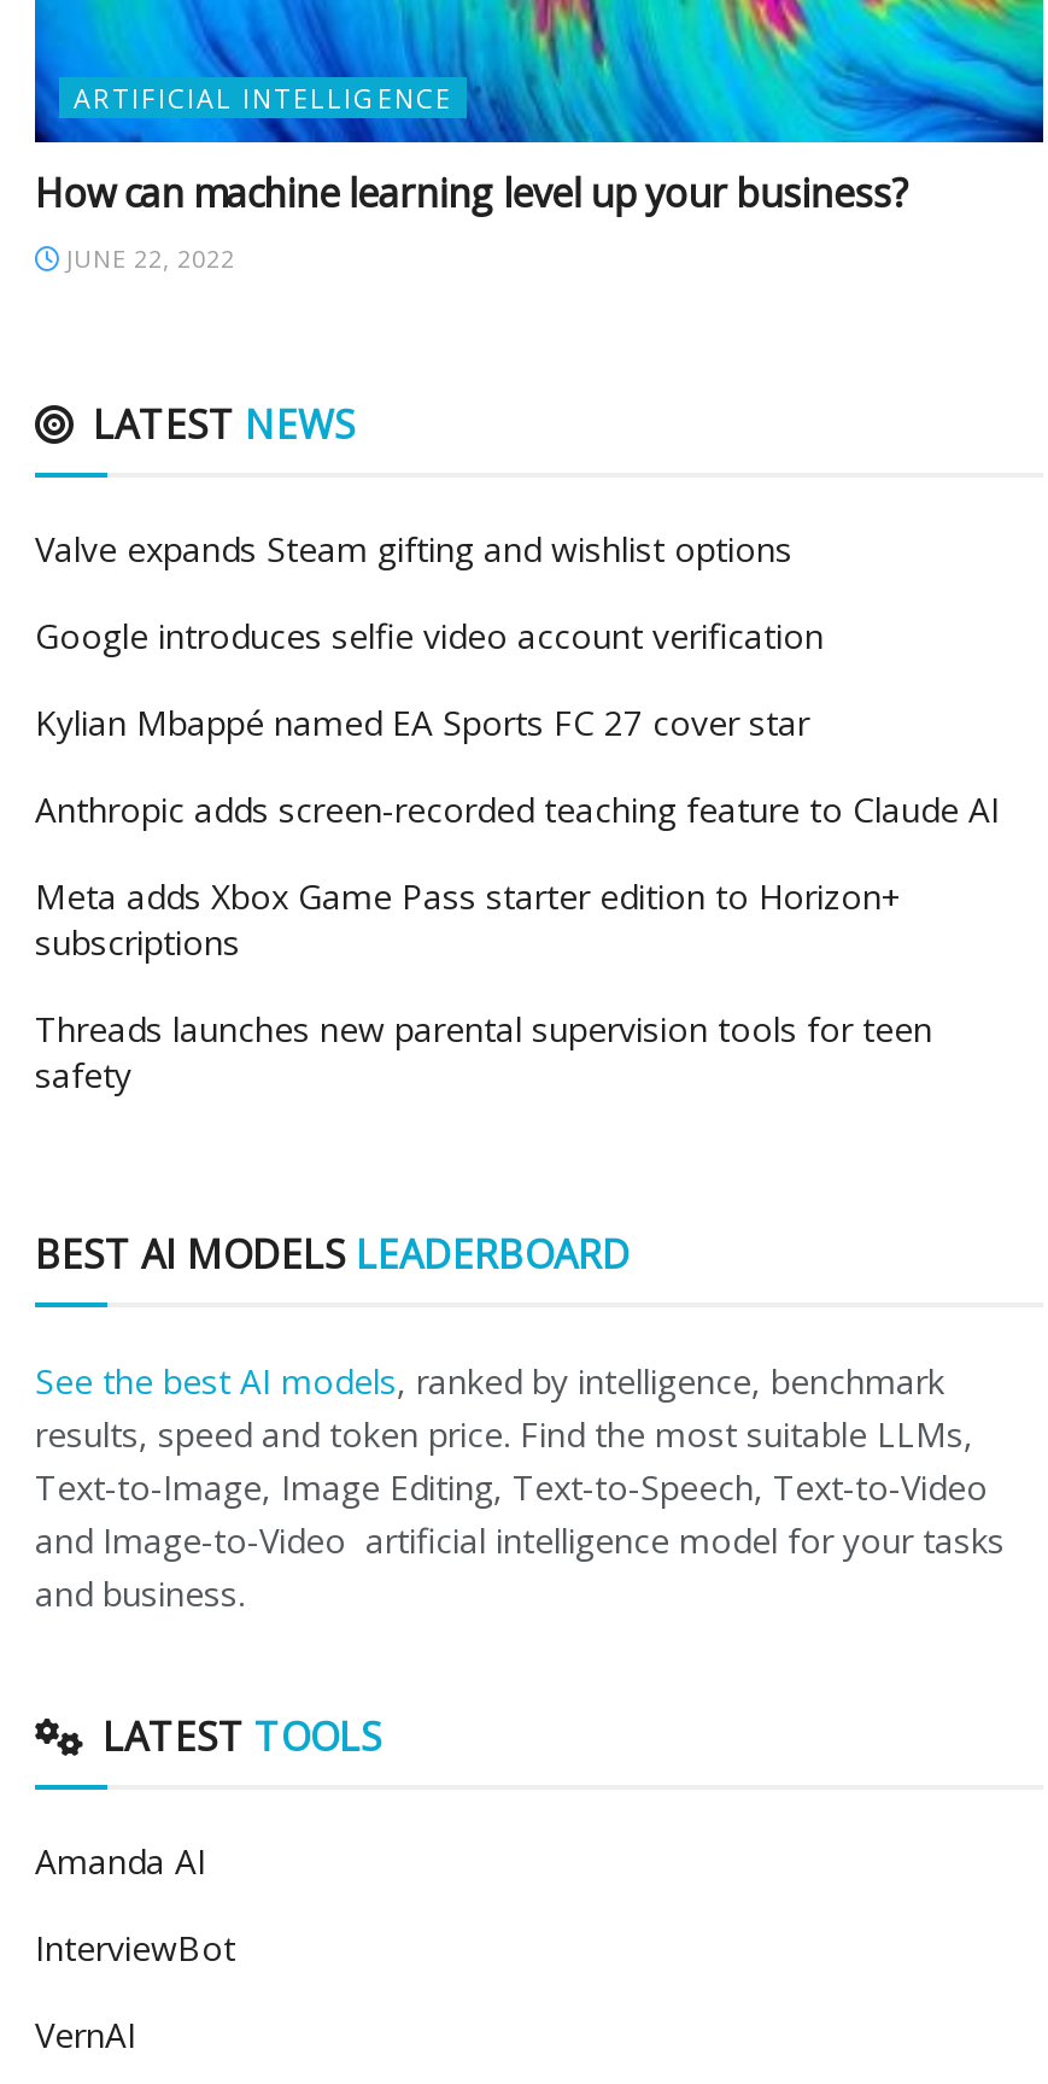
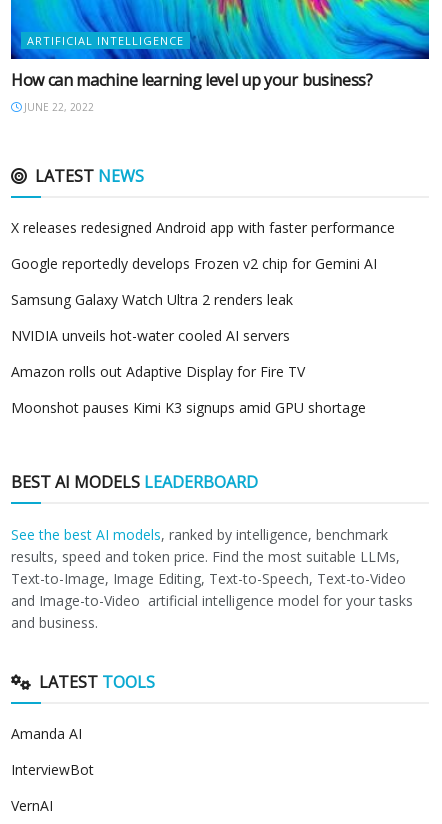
[35,526,792,572] Valve expands Steam gifting and wishlist options -> [11,218,395,237] X releases redesigned Android app with faster performance
[35,613,824,658] Google introduces selfie video account verification -> [11,254,377,273] Google reportedly develops Frozen v2 chip for Gemini AI
[35,699,809,745] Kylian Mbappé named EA Sports FC 27 cover star -> [11,290,293,309] Samsung Galaxy Watch Ultra 2 renders leak
[35,786,1000,832] Anthropic adds screen-recorded teaching feature to Claude AI -> [11,326,290,345] NVIDIA unveils hot-water cooled AI servers
[35,873,903,965] Meta adds Xbox Game Pass starter edition to Horizon+ | subscriptions -> [11,362,305,381] Amazon rolls out Adaptive Display for Fire TV
[35,1006,932,1097] Threads launches new parental supervision tools for teen | safety -> [11,398,366,417] Moonshot pauses Kimi K3 signups amid GPU shortage

